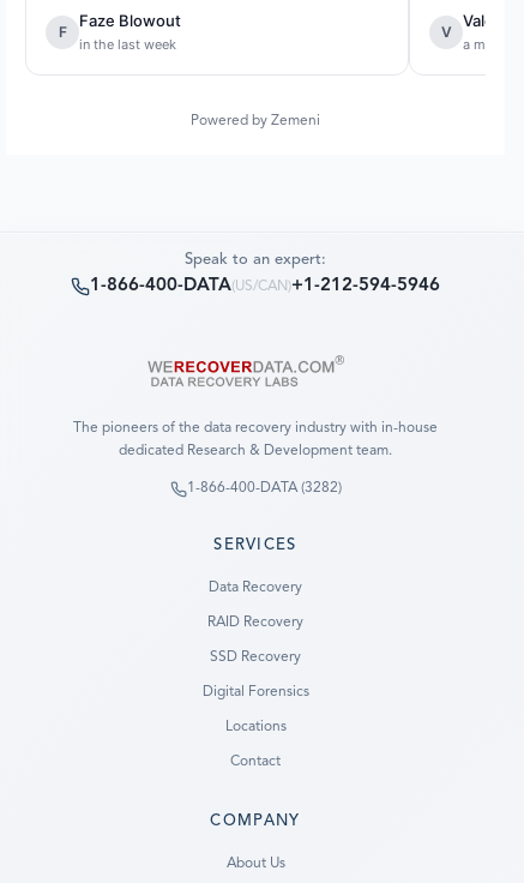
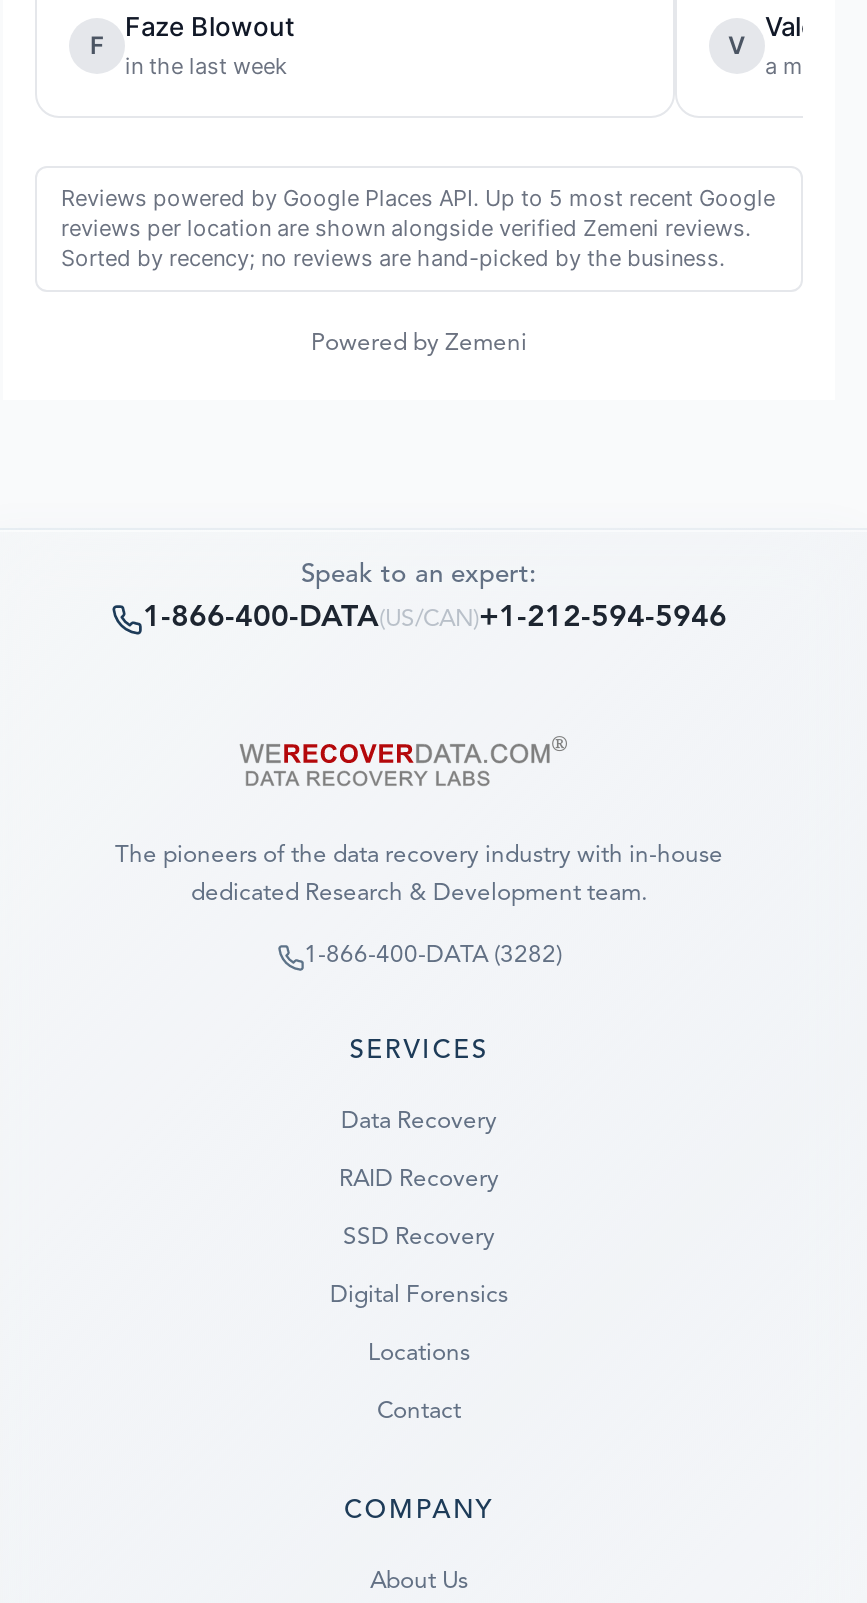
none -> [61,184,775,272] Reviews powered by Google Places API. Up to 5 most recent Google | reviews per location are shown alongside verified Zemeni reviews. | Sorted by recency; no reviews are hand-picked by the business.

